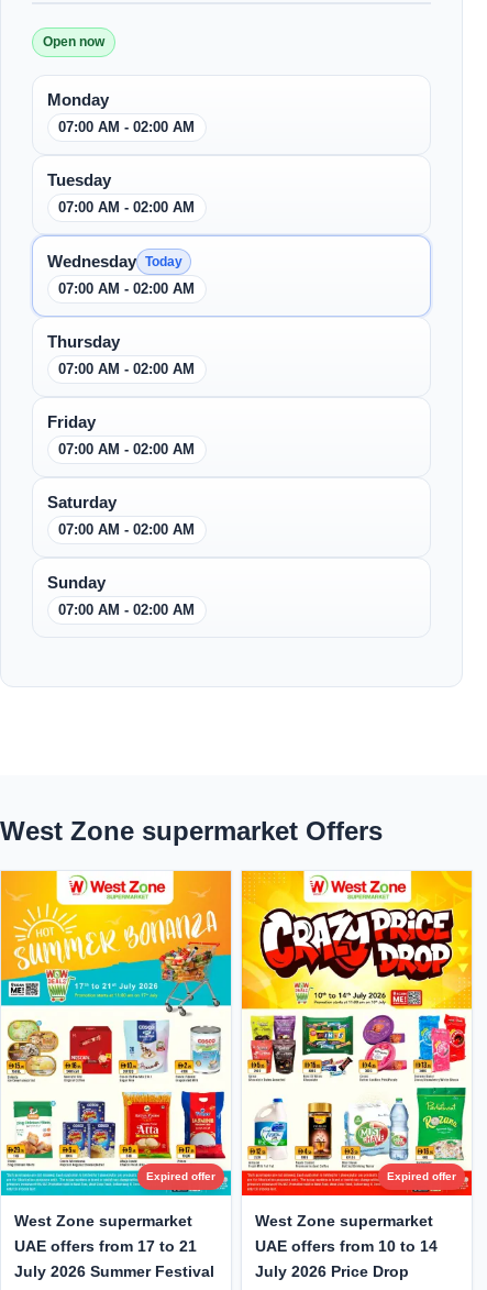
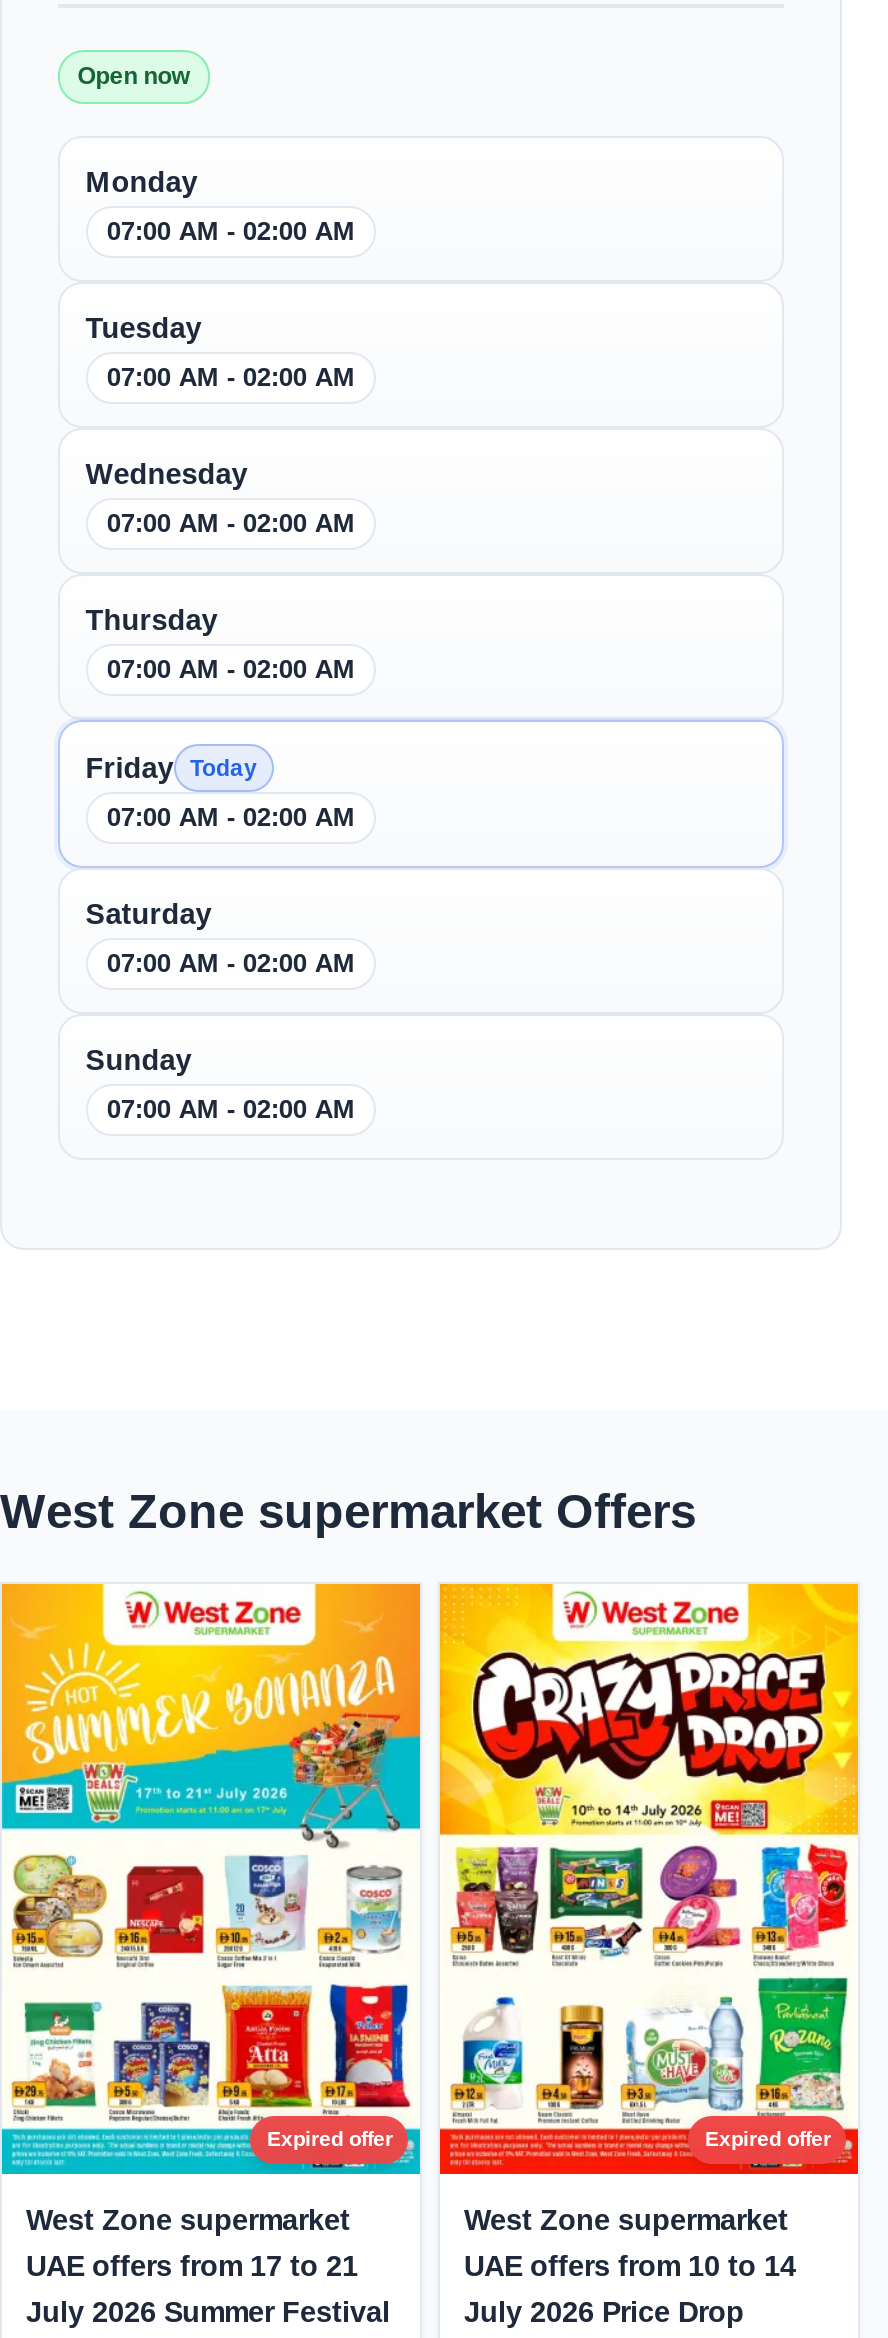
moved [145,255,182,269] -> [190,756,258,780]: Today

